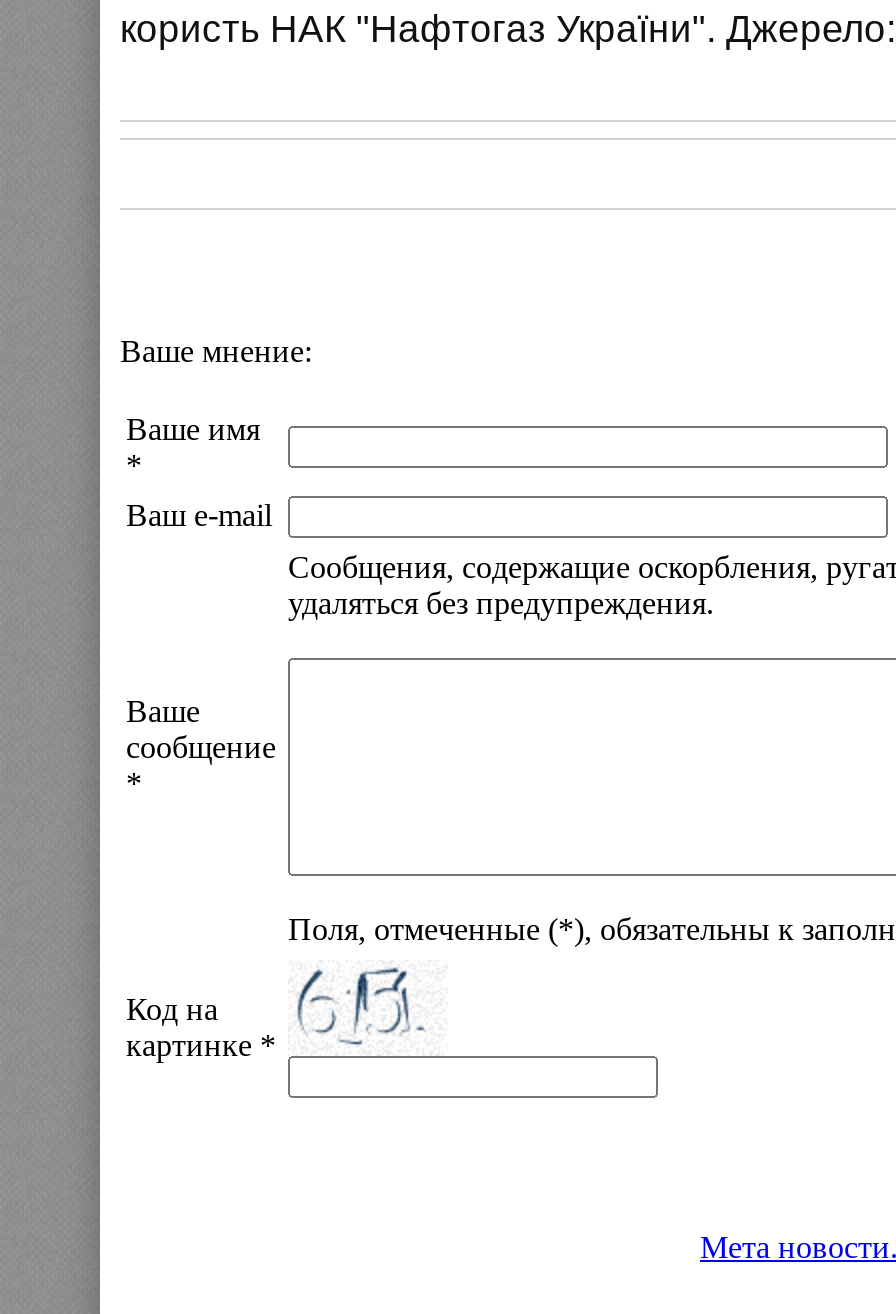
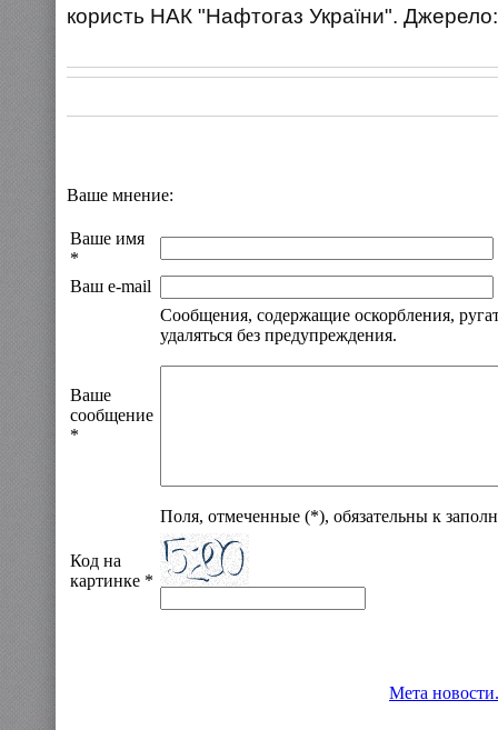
[294,966,440,1048] [image] -> [162,536,246,583] [image]

